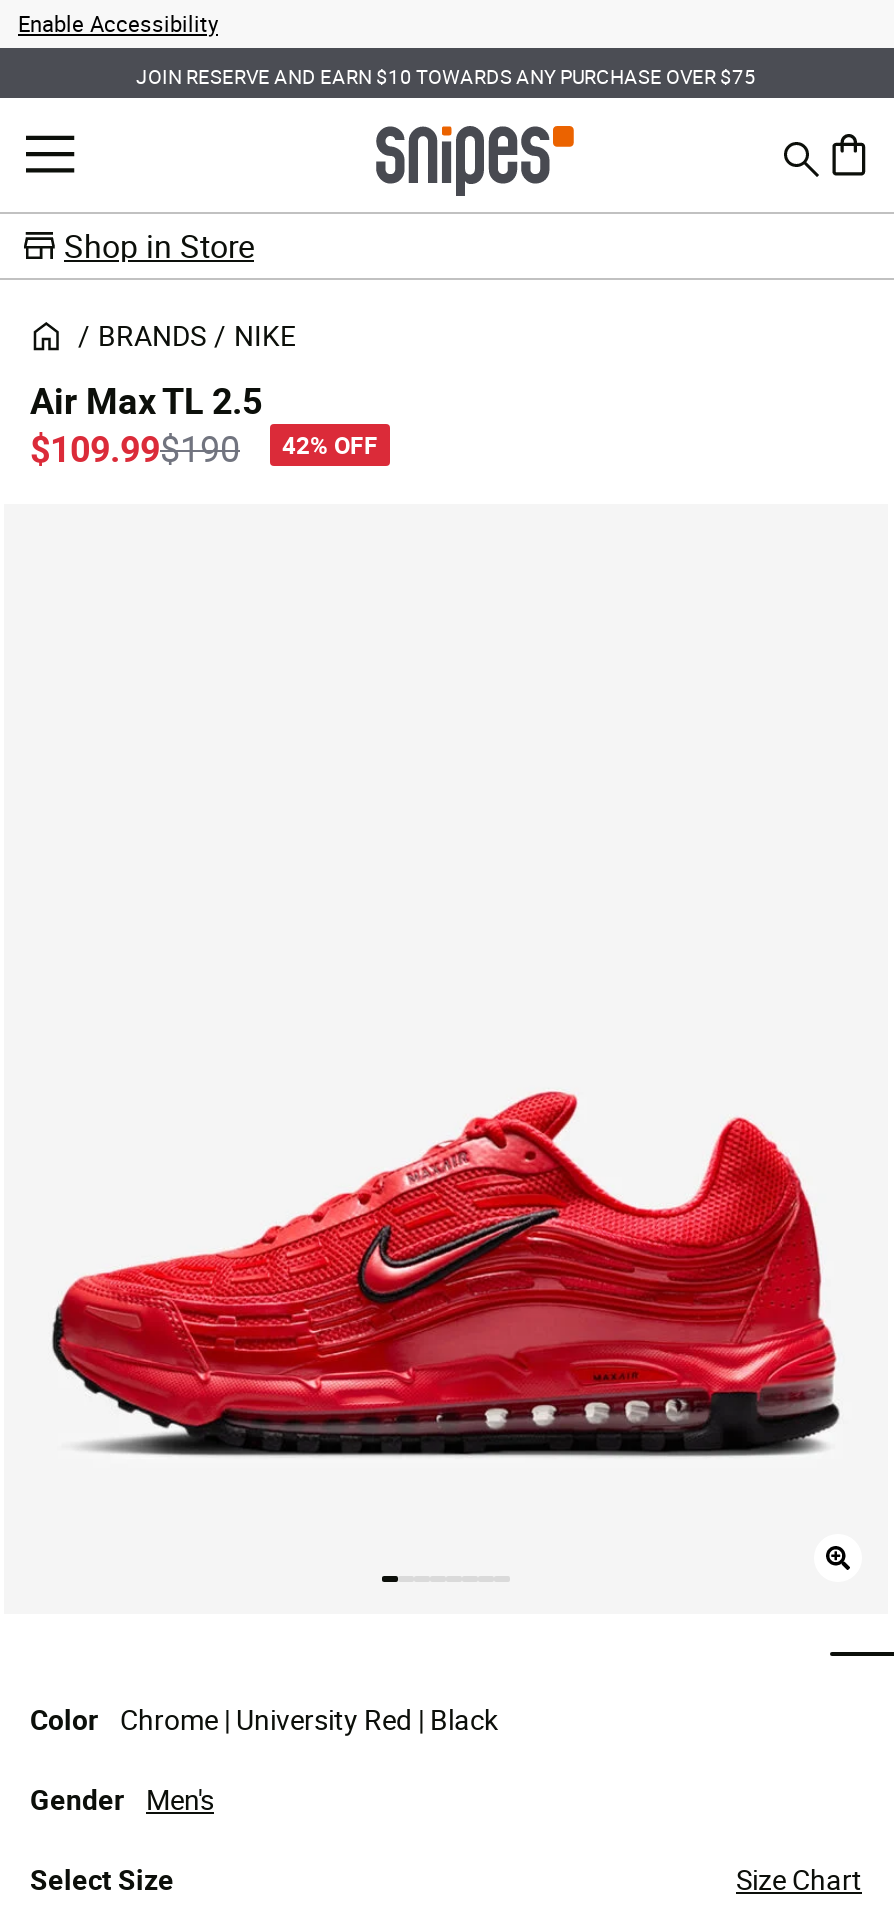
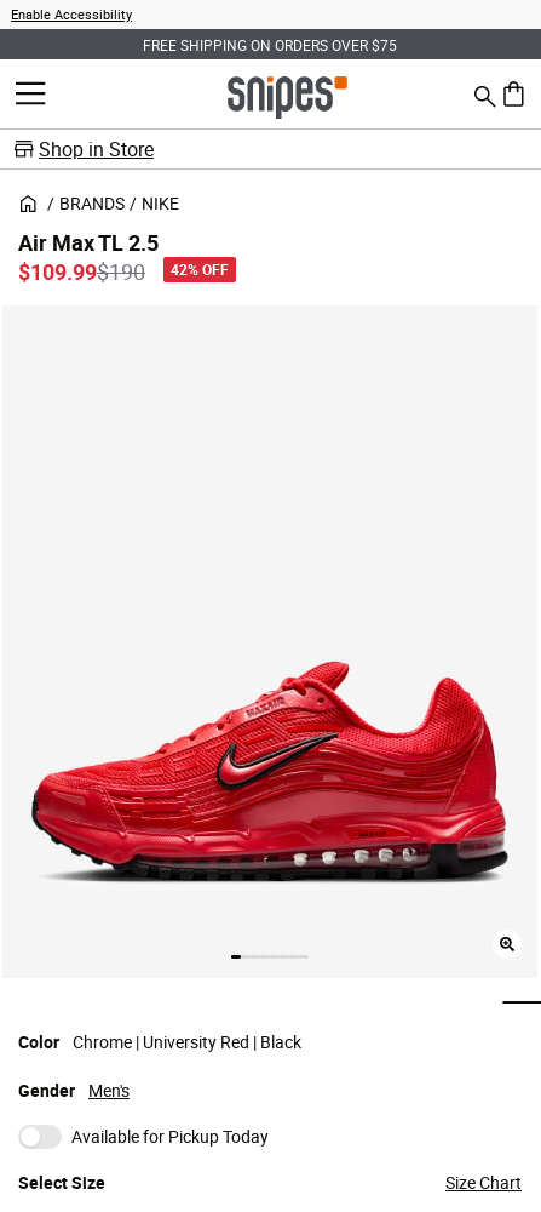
[136,61,756,89] JOIN RESERVE AND EARN $10 TOWARDS ANY PURCHASE OVER $75 -> [143,35,397,54] FREE SHIPPING ON ORDERS OVER $75
none -> [71,1125,269,1148] Available for Pickup Today

